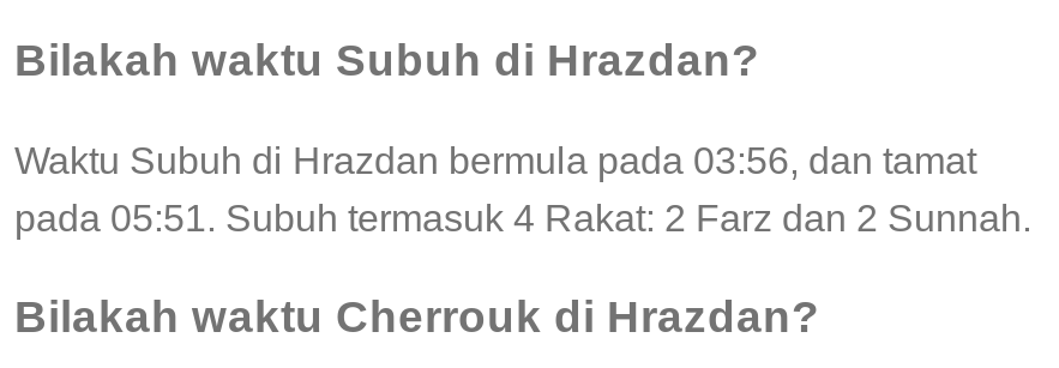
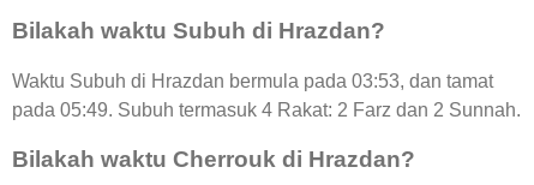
[14,139,976,180] Waktu Subuh di Hrazdan bermula pada 03:56, dan tamat -> [12,70,493,91] Waktu Subuh di Hrazdan bermula pada 03:53, dan tamat
[14,197,1031,238] pada 05:51. Subuh termasuk 4 Rakat: 2 Farz dan 2 Sunnah. -> [12,99,521,120] pada 05:49. Subuh termasuk 4 Rakat: 2 Farz dan 2 Sunnah.

